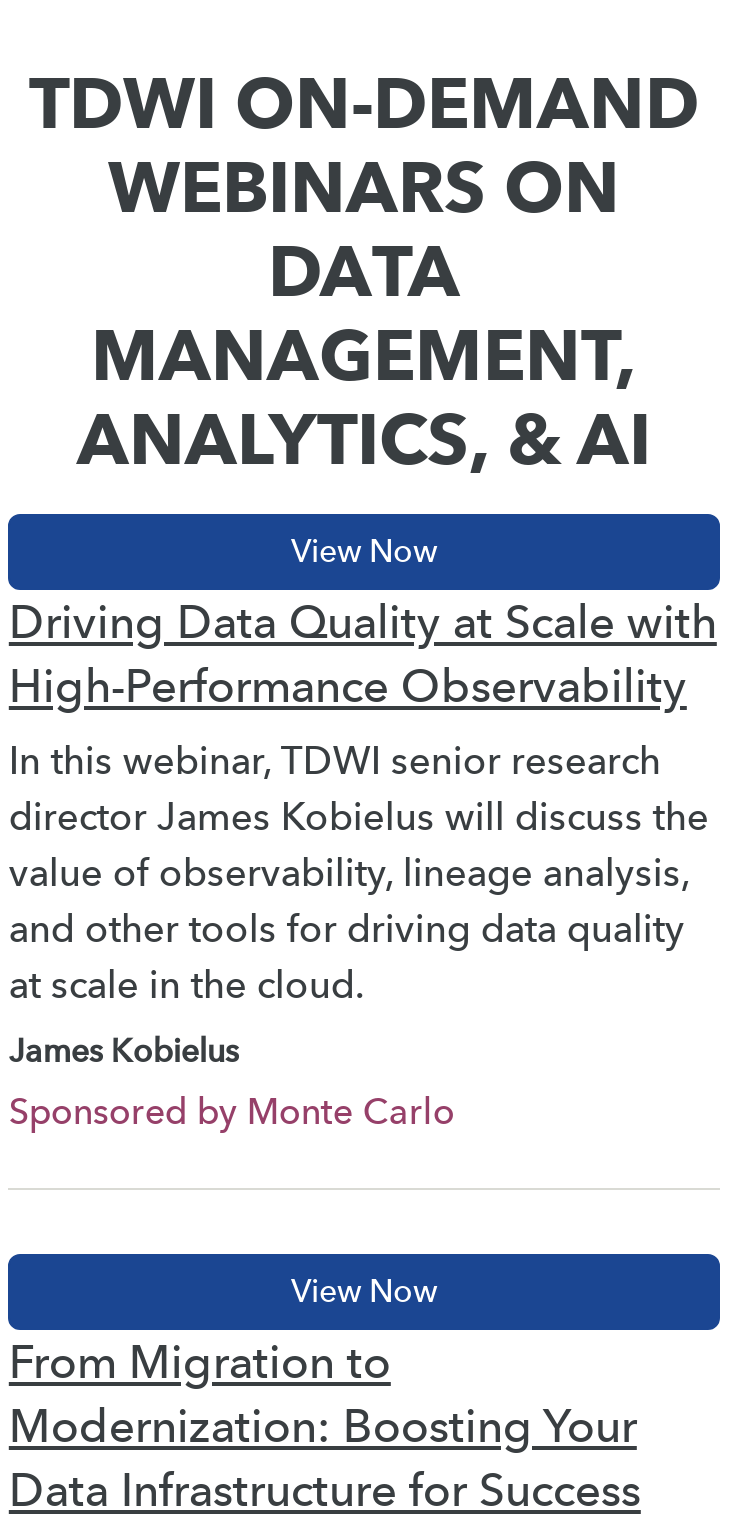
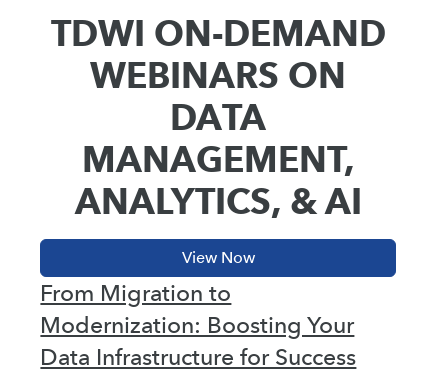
[9,593,717,1134] Driving Data Quality at Scale with | High-Performance Observability | In this webinar, TDWI senior research | director James Kobielus will discuss the | value of observability, lineage analysis, | and other tools for driving data quality | at scale in the cloud. | James Kobielus | Sponsored by Monte Carlo -> none

